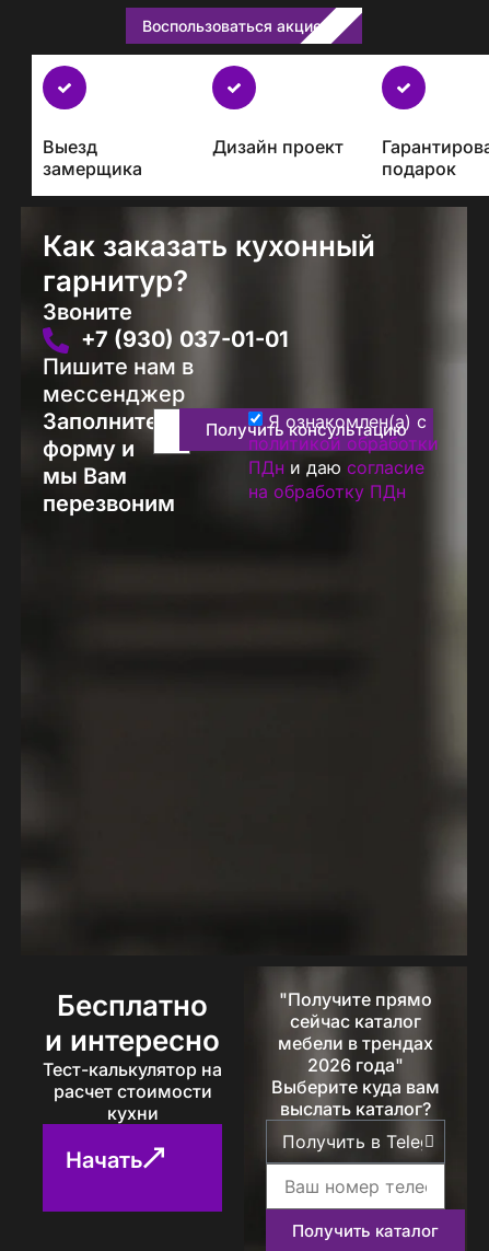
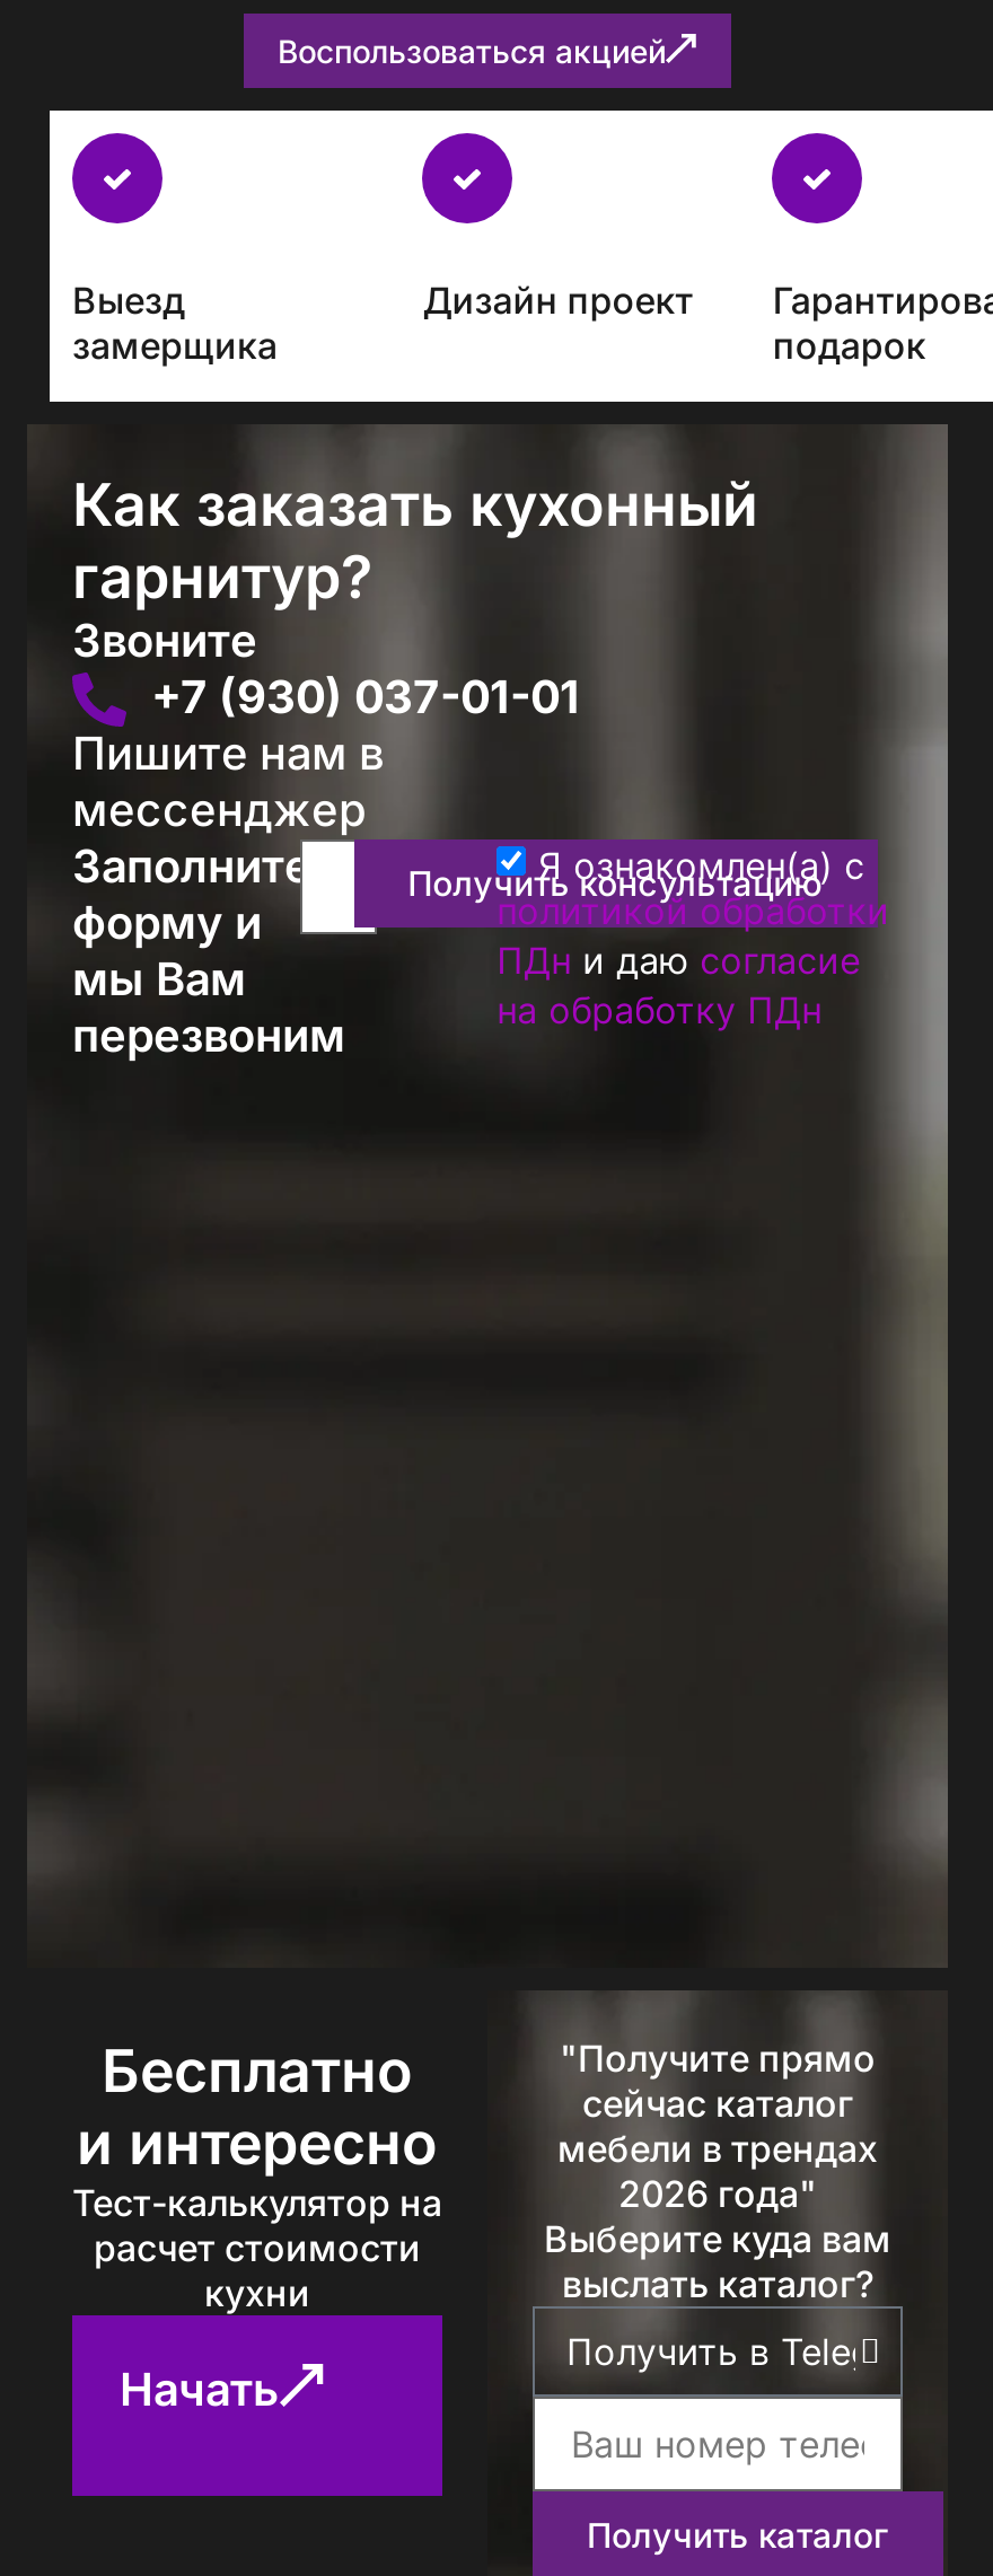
[300,7,363,45] [image] -> [607,14,731,88] [image]

